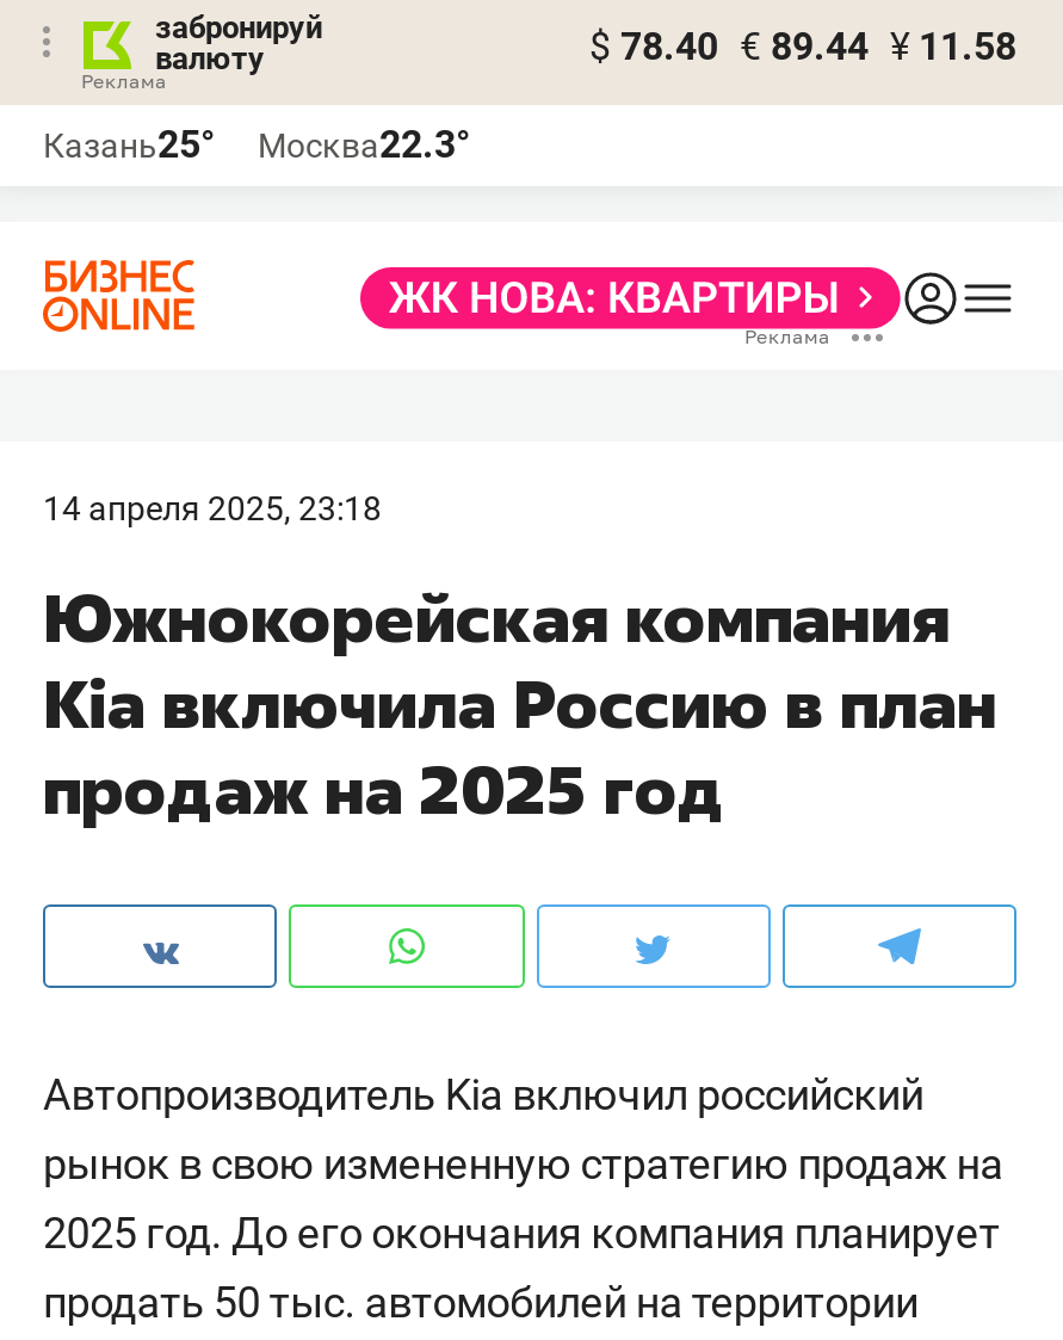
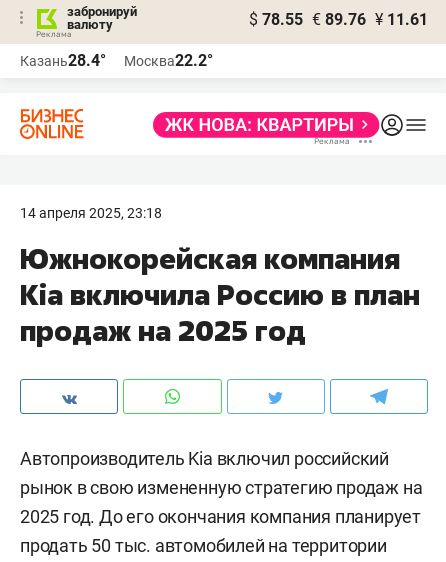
[589,24,1016,69] $ 78.40 € 89.44 ¥ 11.58 -> [249,10,428,29] $ 78.55 € 89.76 ¥ 11.61
[43,122,215,167] Казань25° -> [20,51,106,70] Казань28.4°
[258,122,470,167] Москва22.3° -> [124,51,213,70] Москва22.2°

